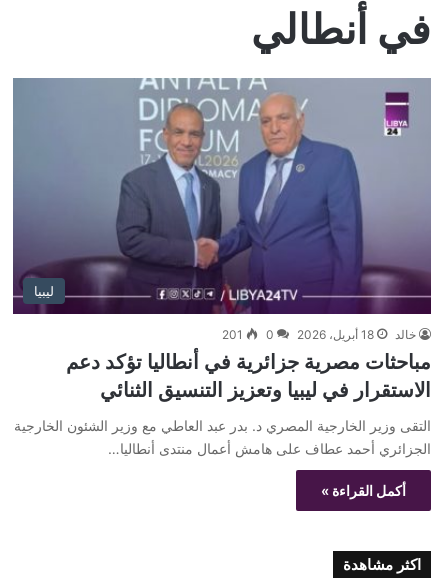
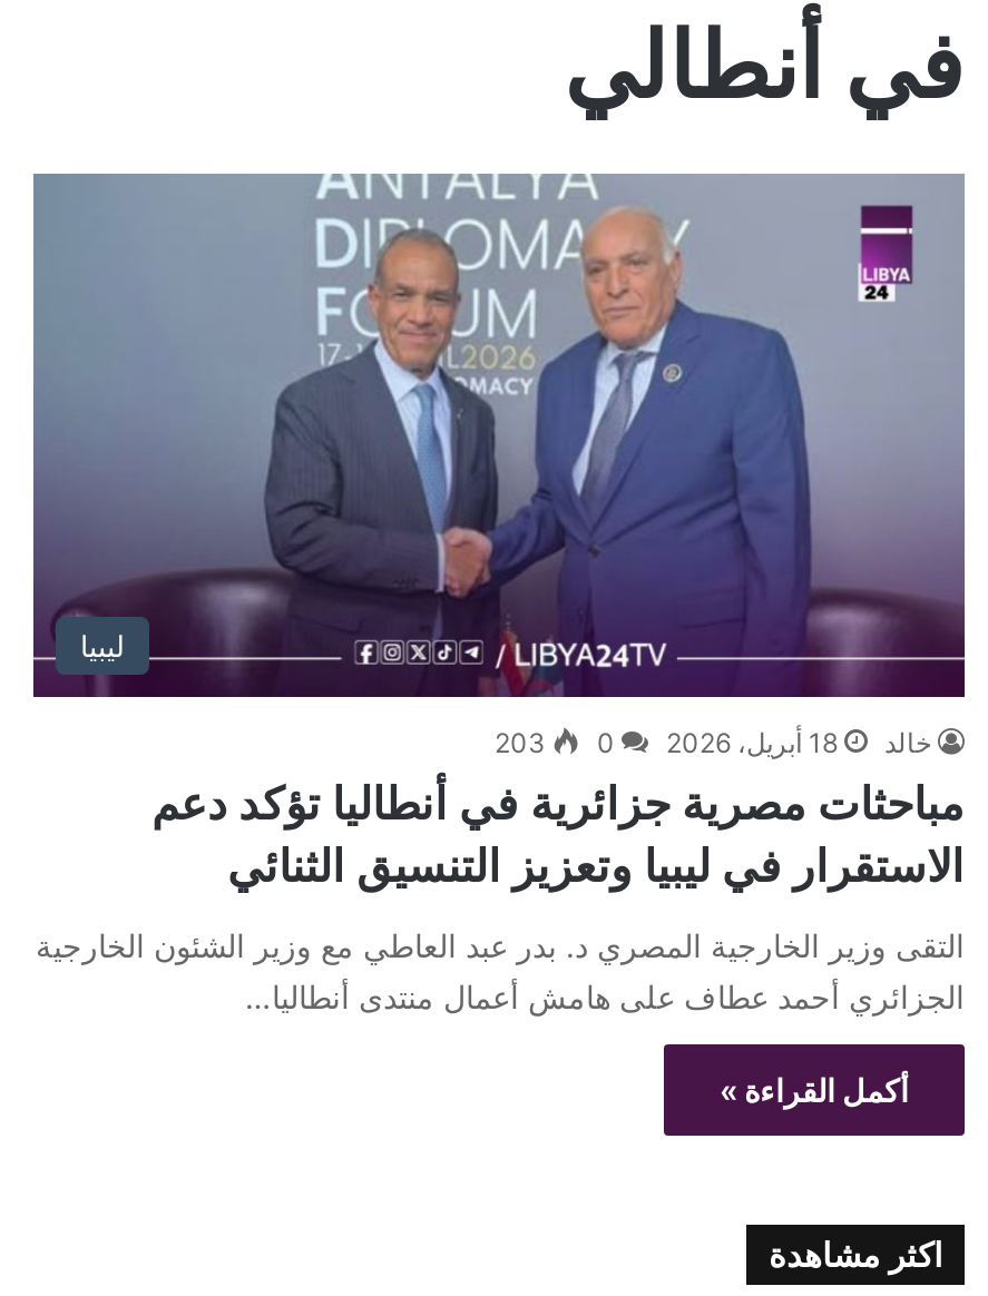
[222,327,274,342] 201 0 -> [495,725,615,758] 203 0

